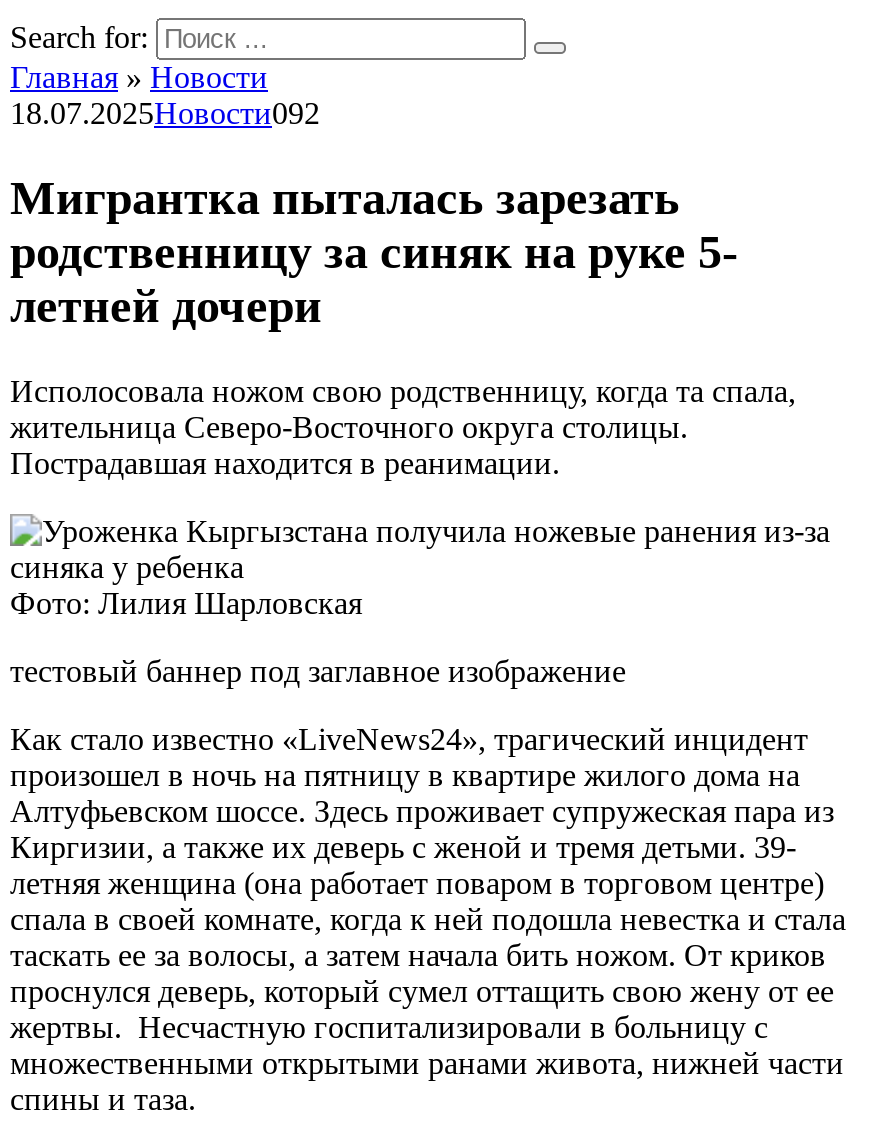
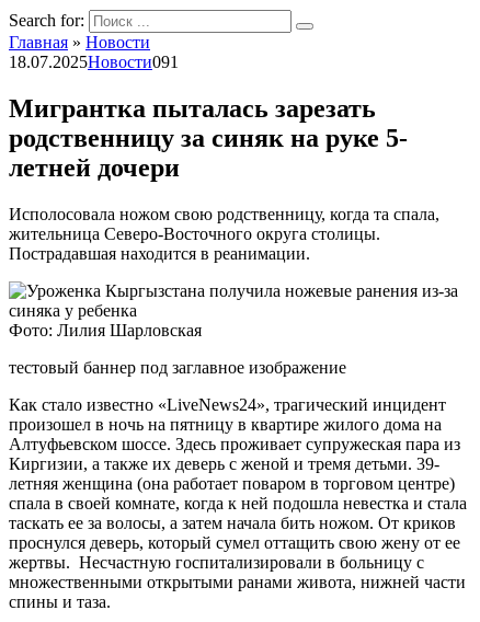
[10,96,320,130] 18.07.2025Новости092 -> [9,53,179,71] 18.07.2025Новости091

